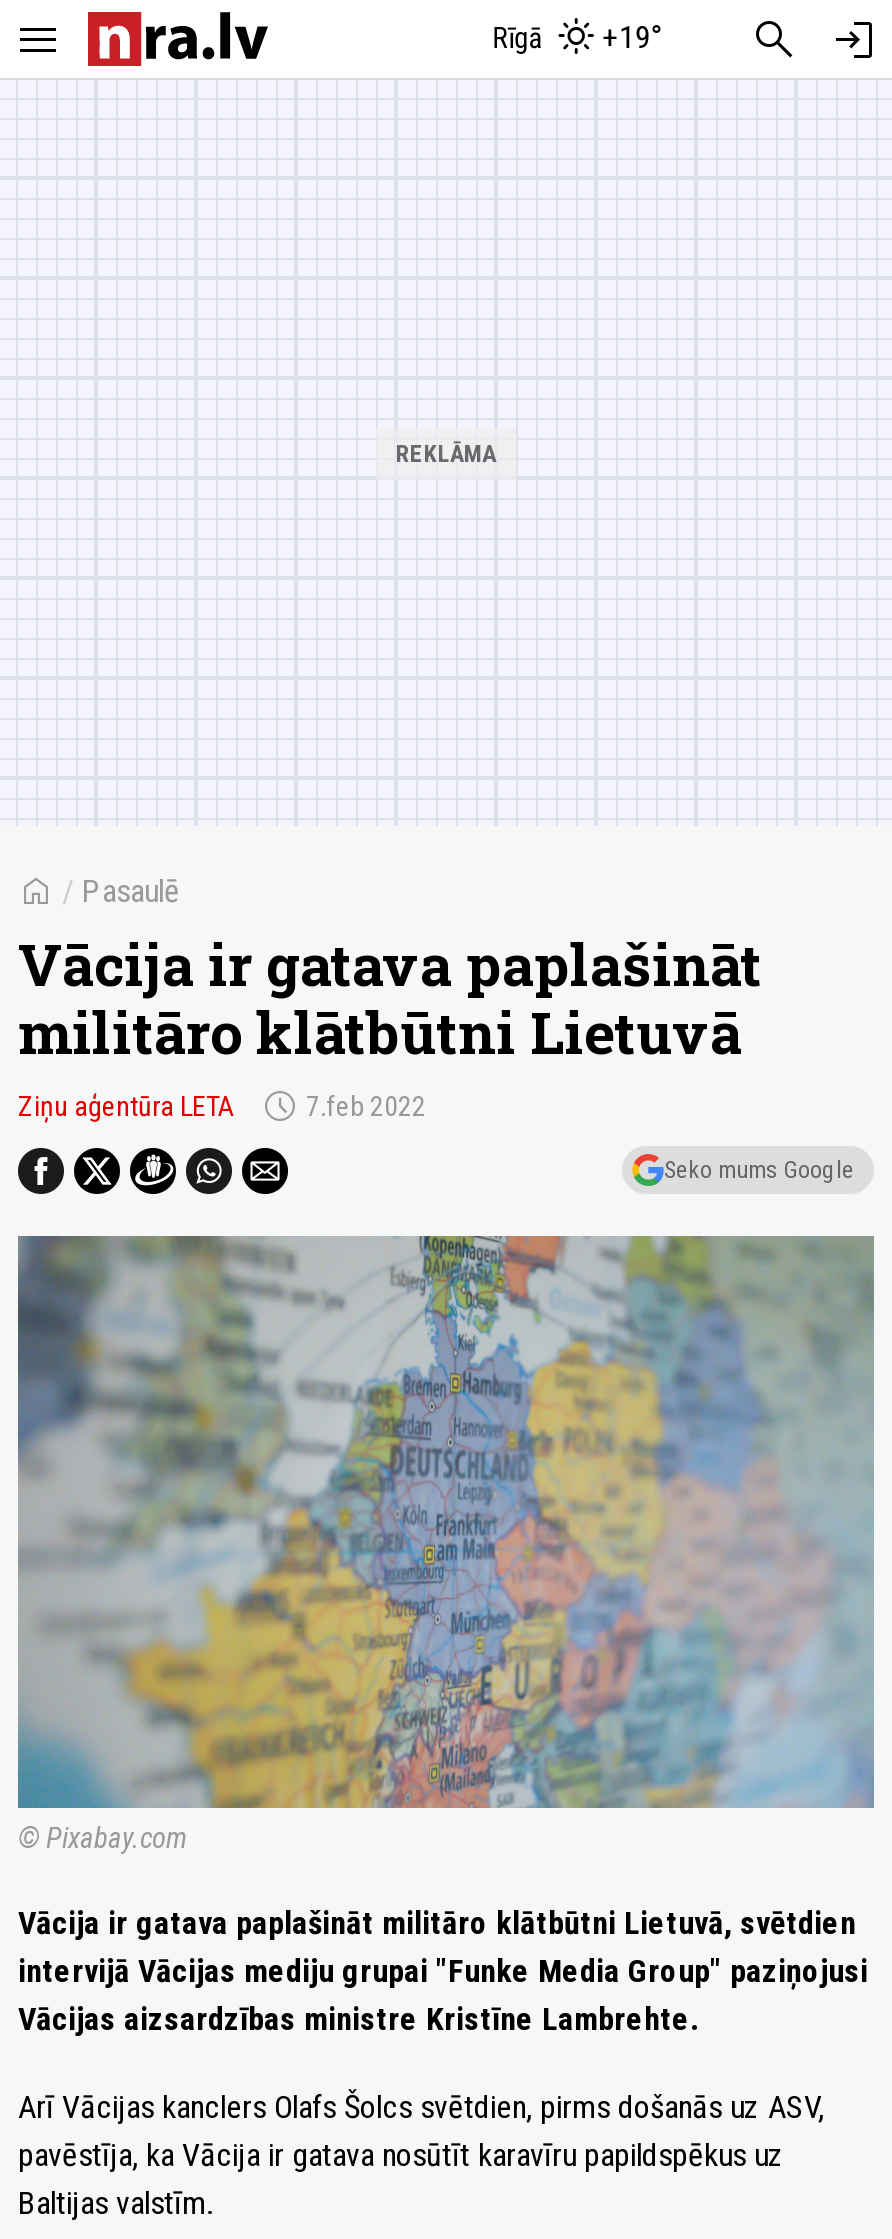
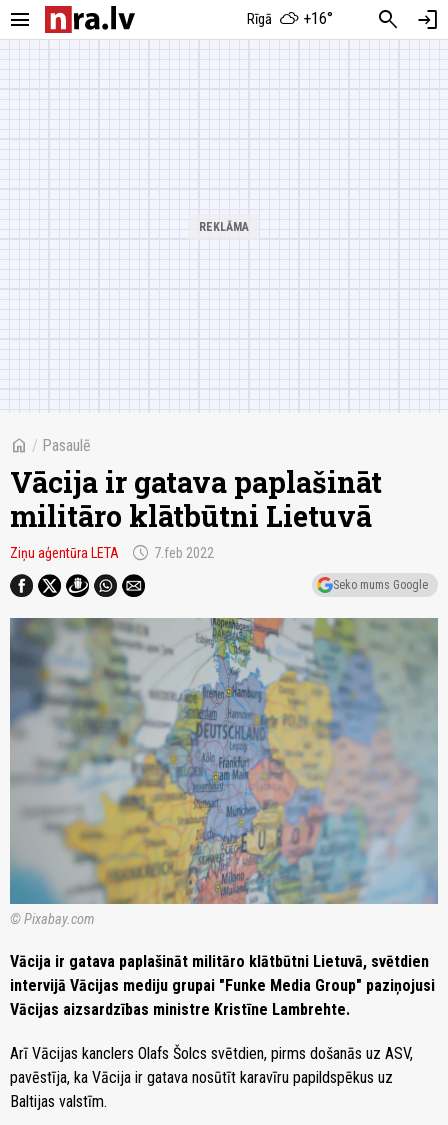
[492,18,662,56] Rīgā +19° -> [247,9,333,28] Rīgā +16°

